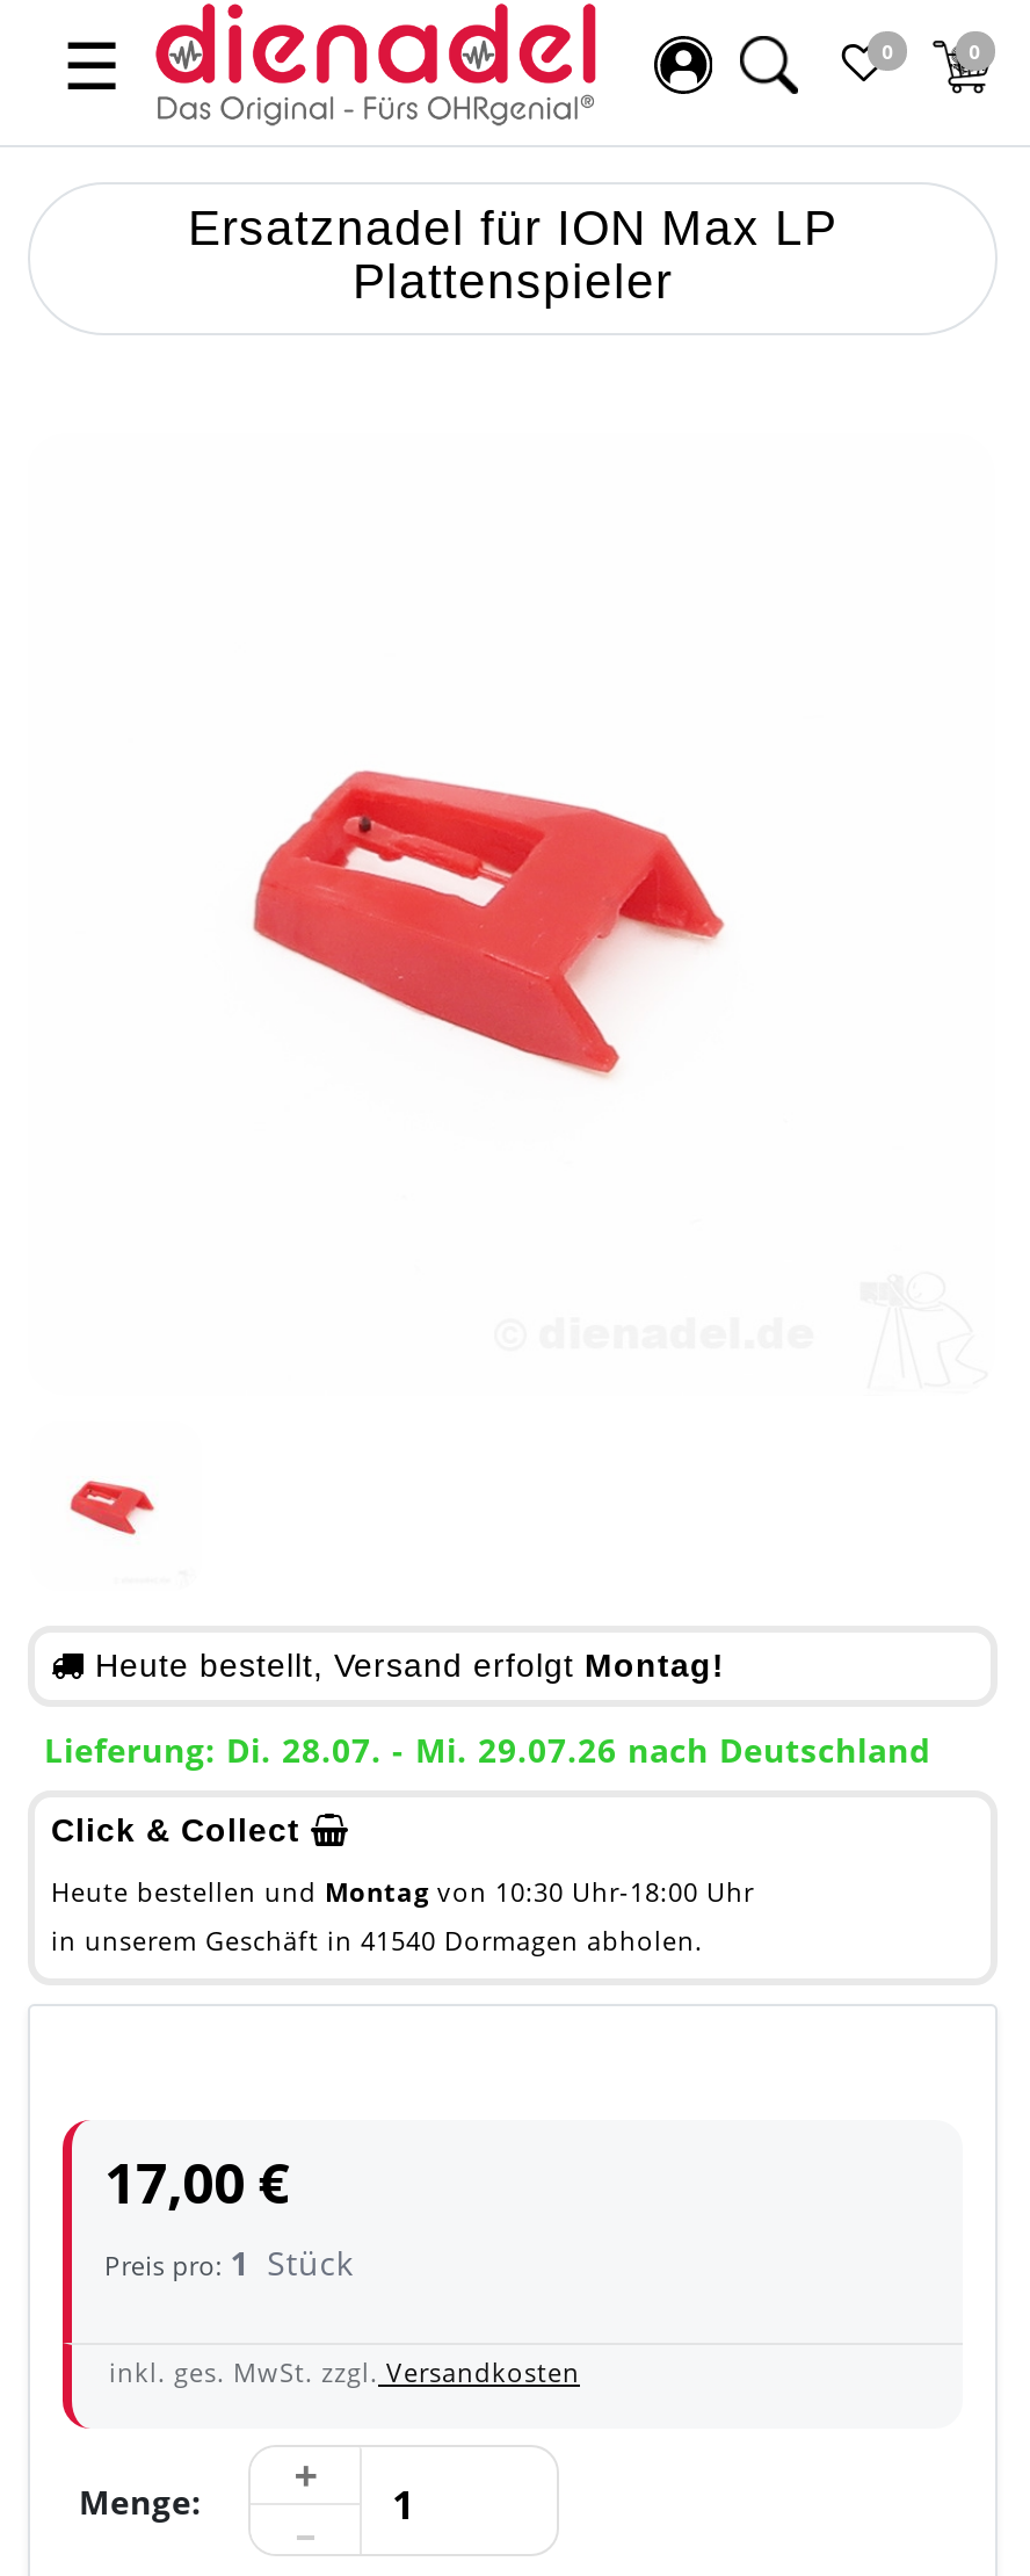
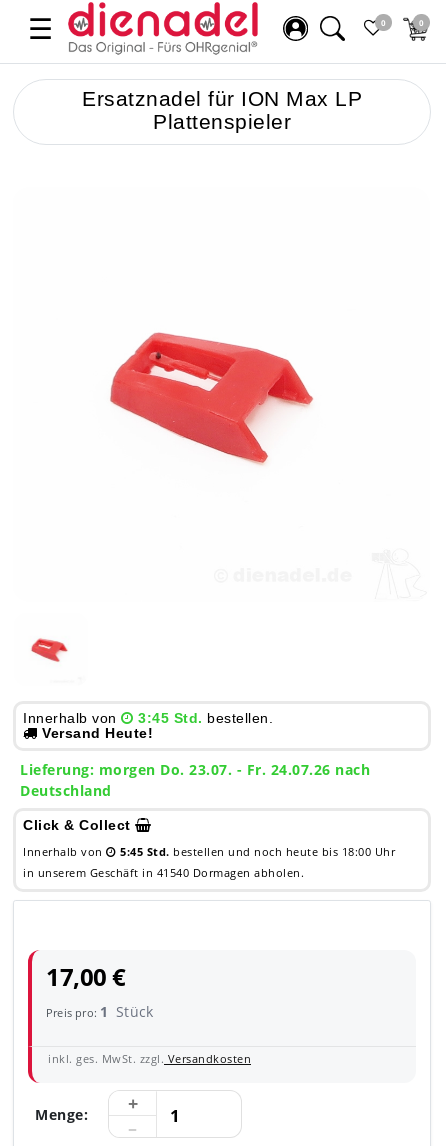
[85,1647,725,1685] Heute bestellt, Versand erfolgt Montag! -> [23,710,273,741] Innerhalb von | 3:45 Std. bestellen. | Versand Heute!
[44,1729,931,1773] Lieferung: Di. 28.07. - Mi. 29.07.26 nach Deutschland -> [20,760,370,800] Lieferung: morgen Do. 23.07. - Fr. 24.07.26 nach | Deutschland
[51,1875,754,1910] Heute bestellen und Montag von 10:30 Uhr-18:00 Uhr -> [23,844,395,859] Innerhalb von | 5:45 Std. bestellen und noch heute bis 18:00 Uhr

